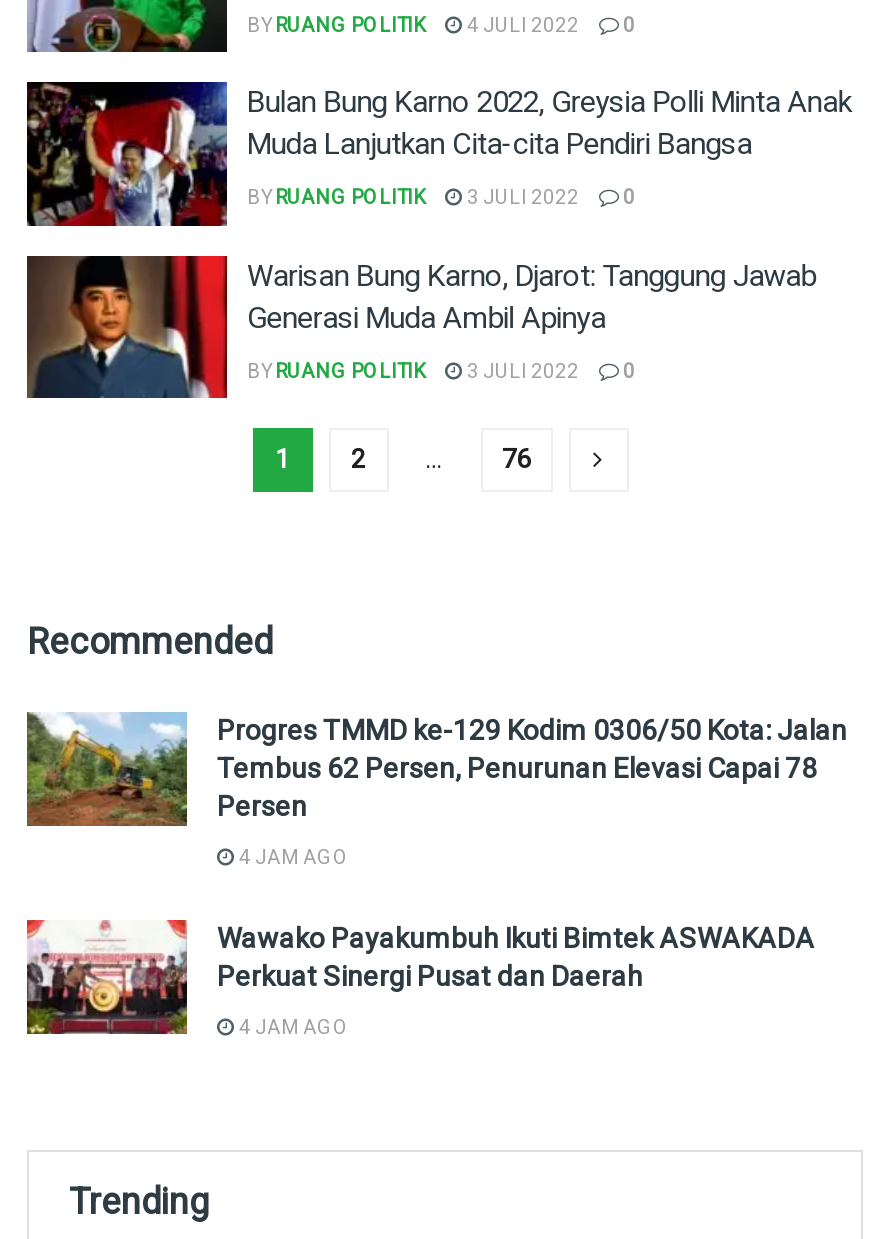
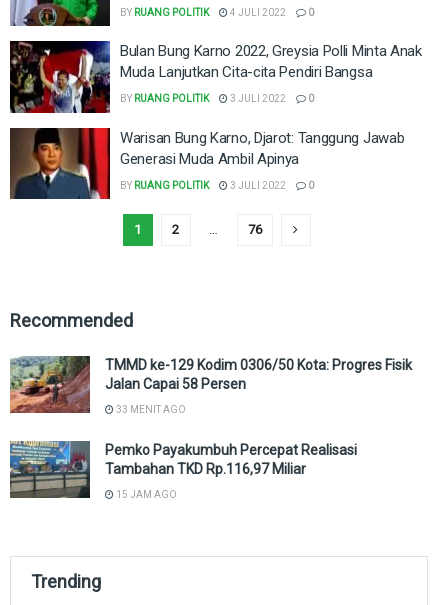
[27,710,847,824] [image] | Progres TMMD ke-129 Kodim 0306/50 Kota: Jalan | Tembus 62 Persen, Penurunan Elevasi Capai 78 | Persen -> [9,355,412,412] [image] | TMMD ke-129 Kodim 0306/50 Kota: Progres Fisik | Jalan Capai 58 Persen
[235,846,349,868] 4 JAM AGO -> [114,404,186,415] 33 MENIT AGO
[25,918,815,1036] [image] | Wawako Payakumbuh Ikuti Bimtek ASWAKADA | Perkuat Sinergi Pusat dan Daerah -> [9,440,357,499] [image] | Pemko Payakumbuh Percepat Realisasi | Tambahan TKD Rp.116,97 Miliar
[235,1016,349,1038] 4 JAM AGO -> [114,489,177,500] 15 JAM AGO

